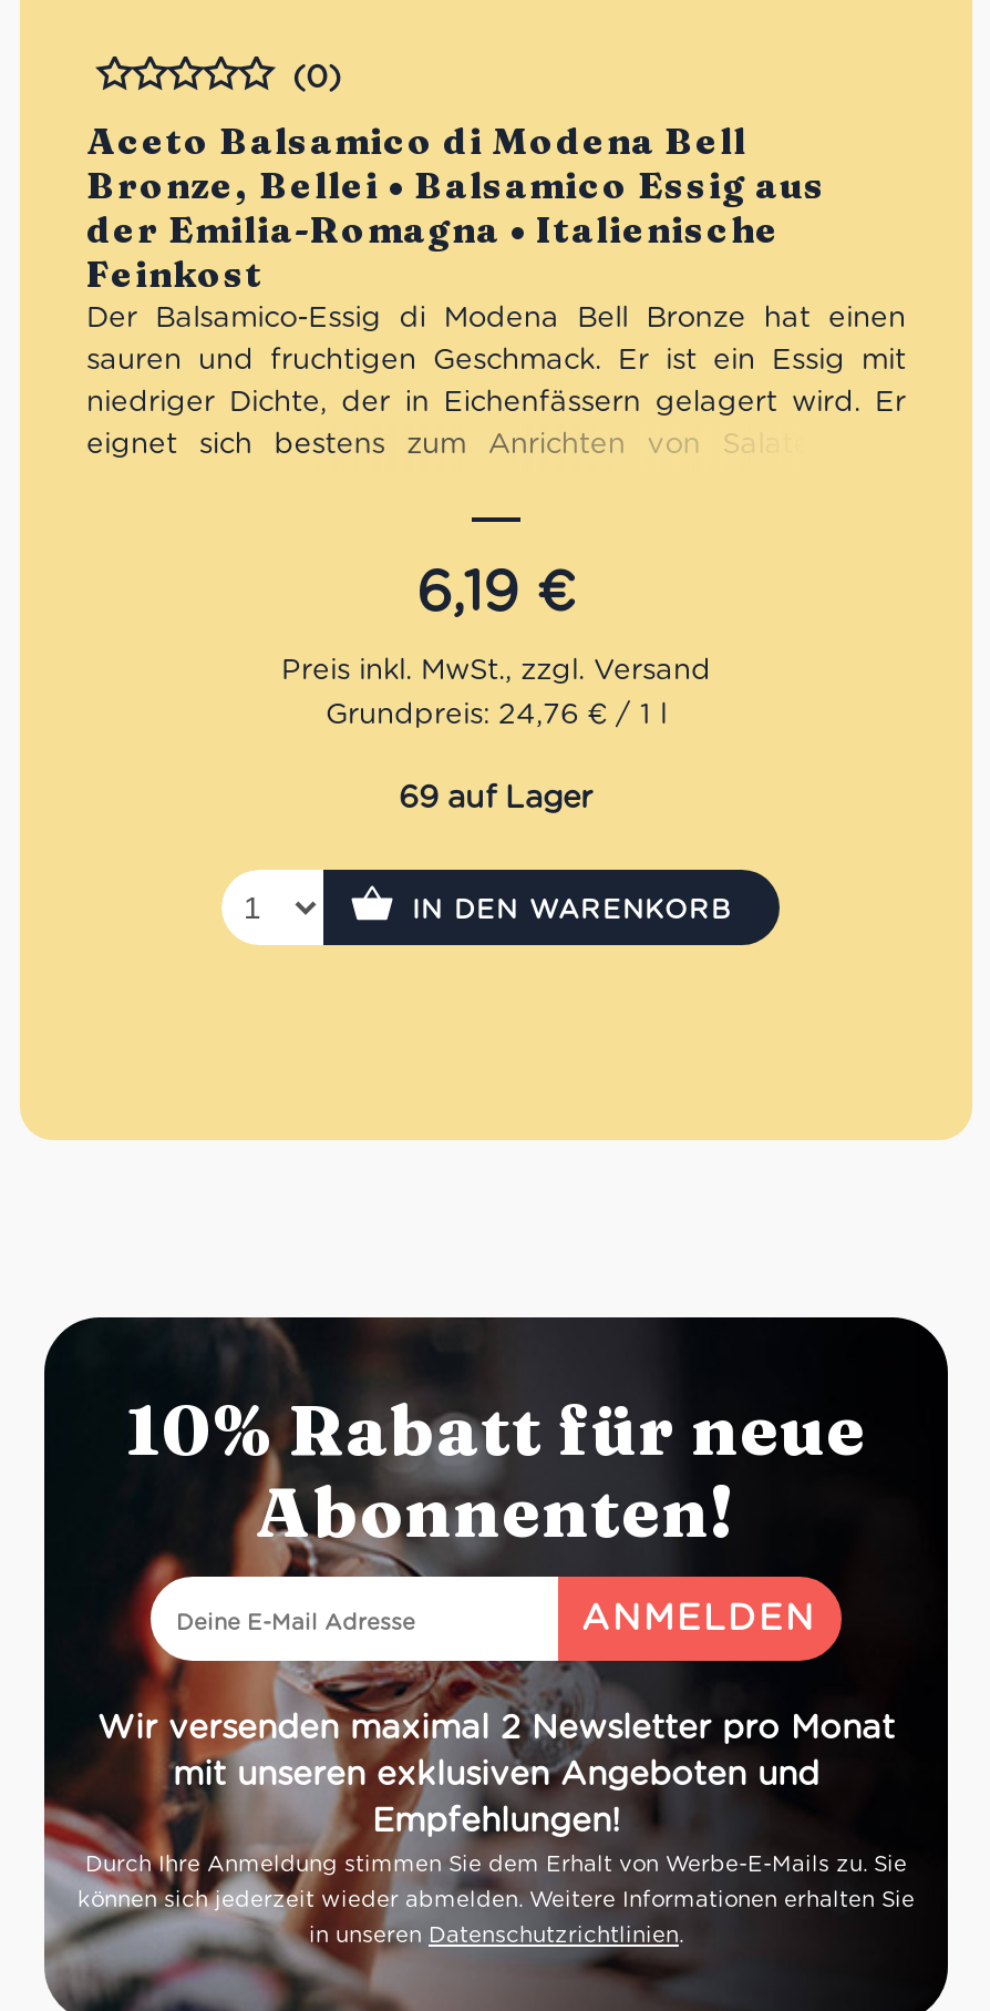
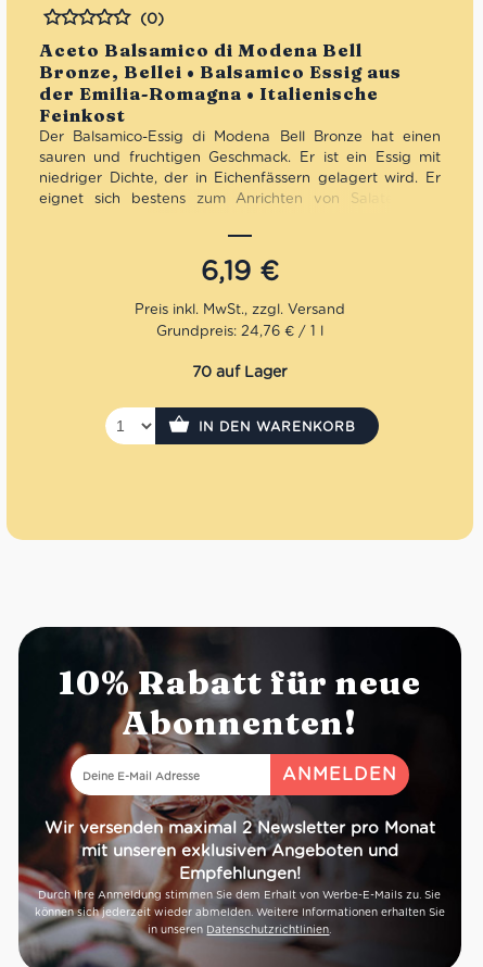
[399,778,594,813] 69 auf Lager -> [192,362,288,380] 70 auf Lager

